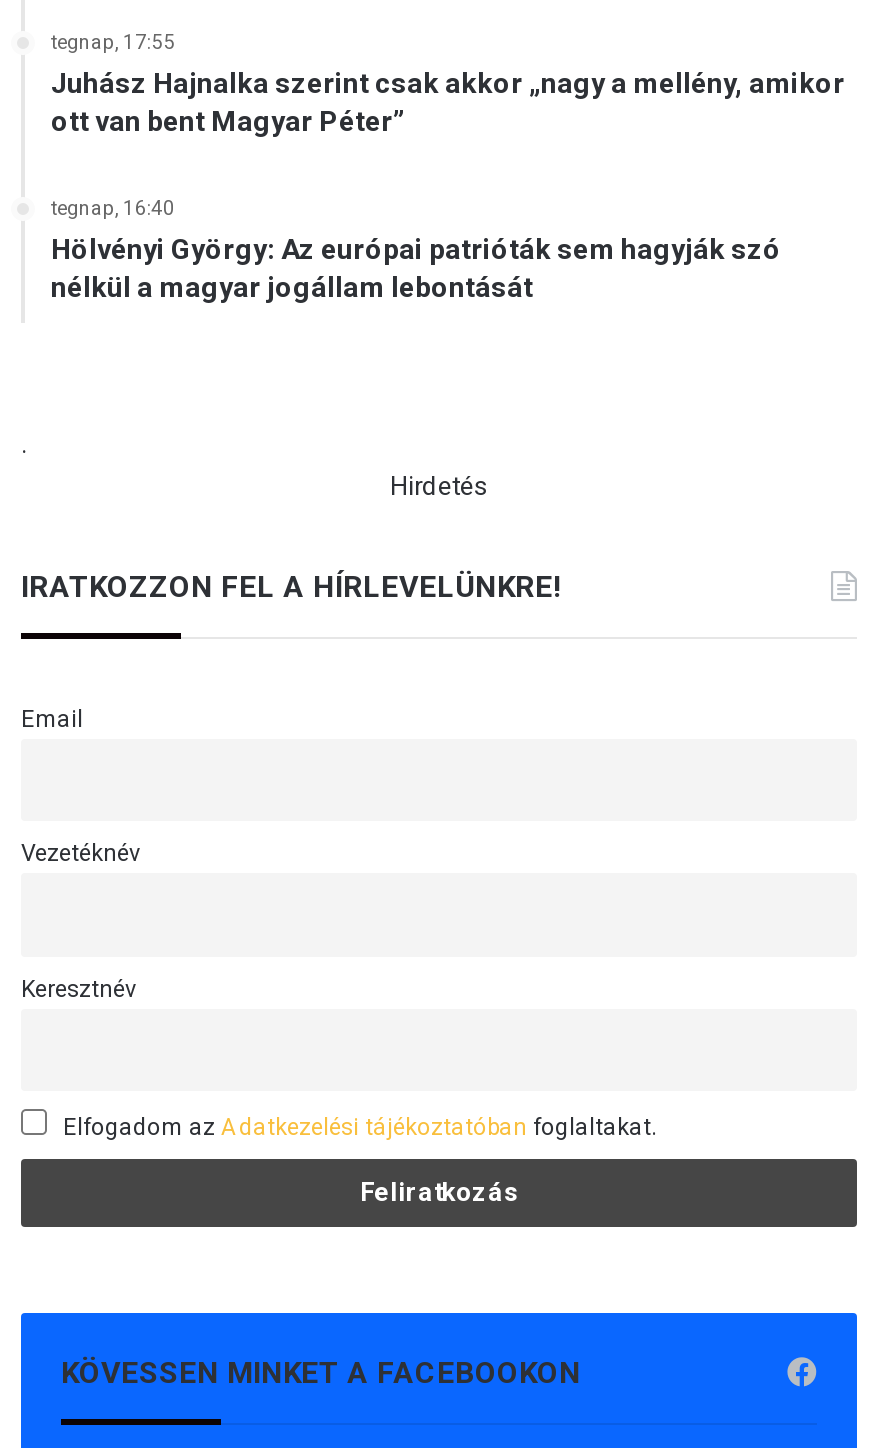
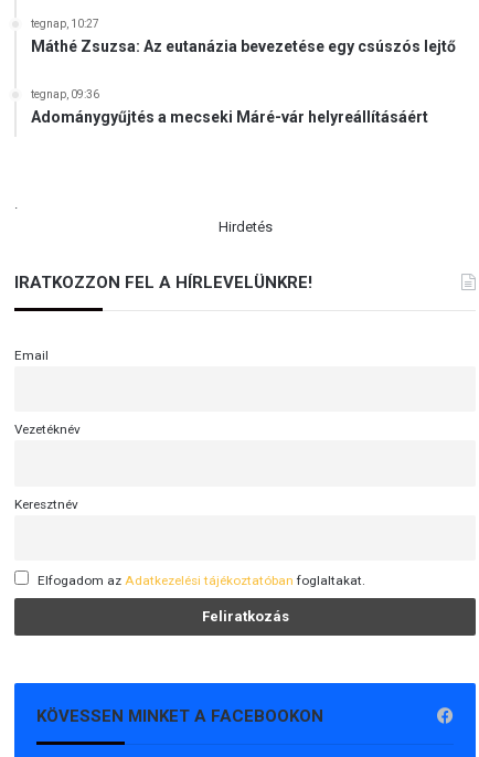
[51,31,845,137] tegnap, 17:55 | Juhász Hajnalka szerint csak akkor „nagy a mellény, amikor | ott van bent Magyar Péter” -> [31,18,456,55] tegnap, 10:27 | Máthé Zsuzsa: Az eutanázia bevezetése egy csúszós lejtő
[51,197,781,303] tegnap, 16:40 | Hölvényi György: Az európai patrióták sem hagyják szó | nélkül a magyar jogállam lebontását -> [31,88,428,126] tegnap, 09:36 | Adománygyűjtés a mecseki Máré-vár helyreállításáért

